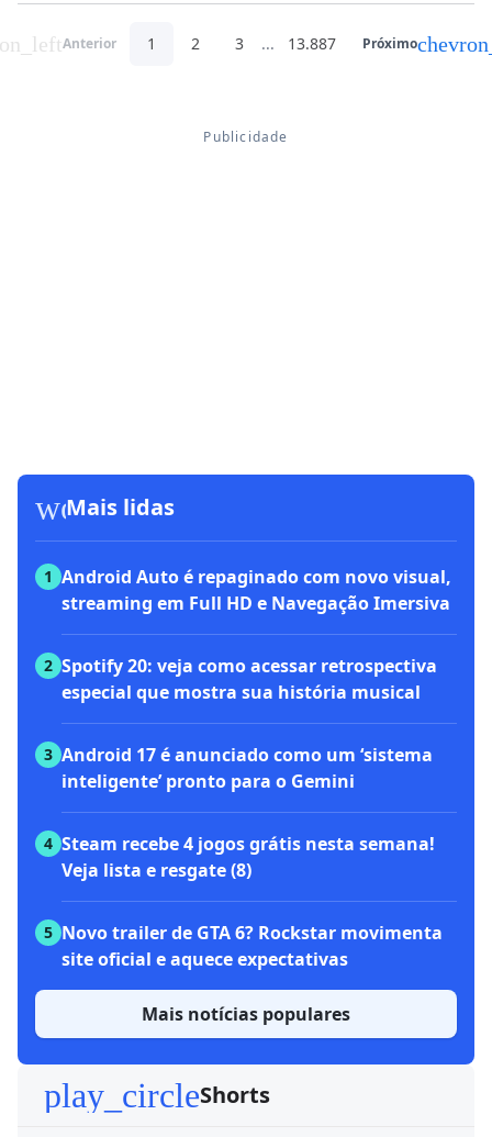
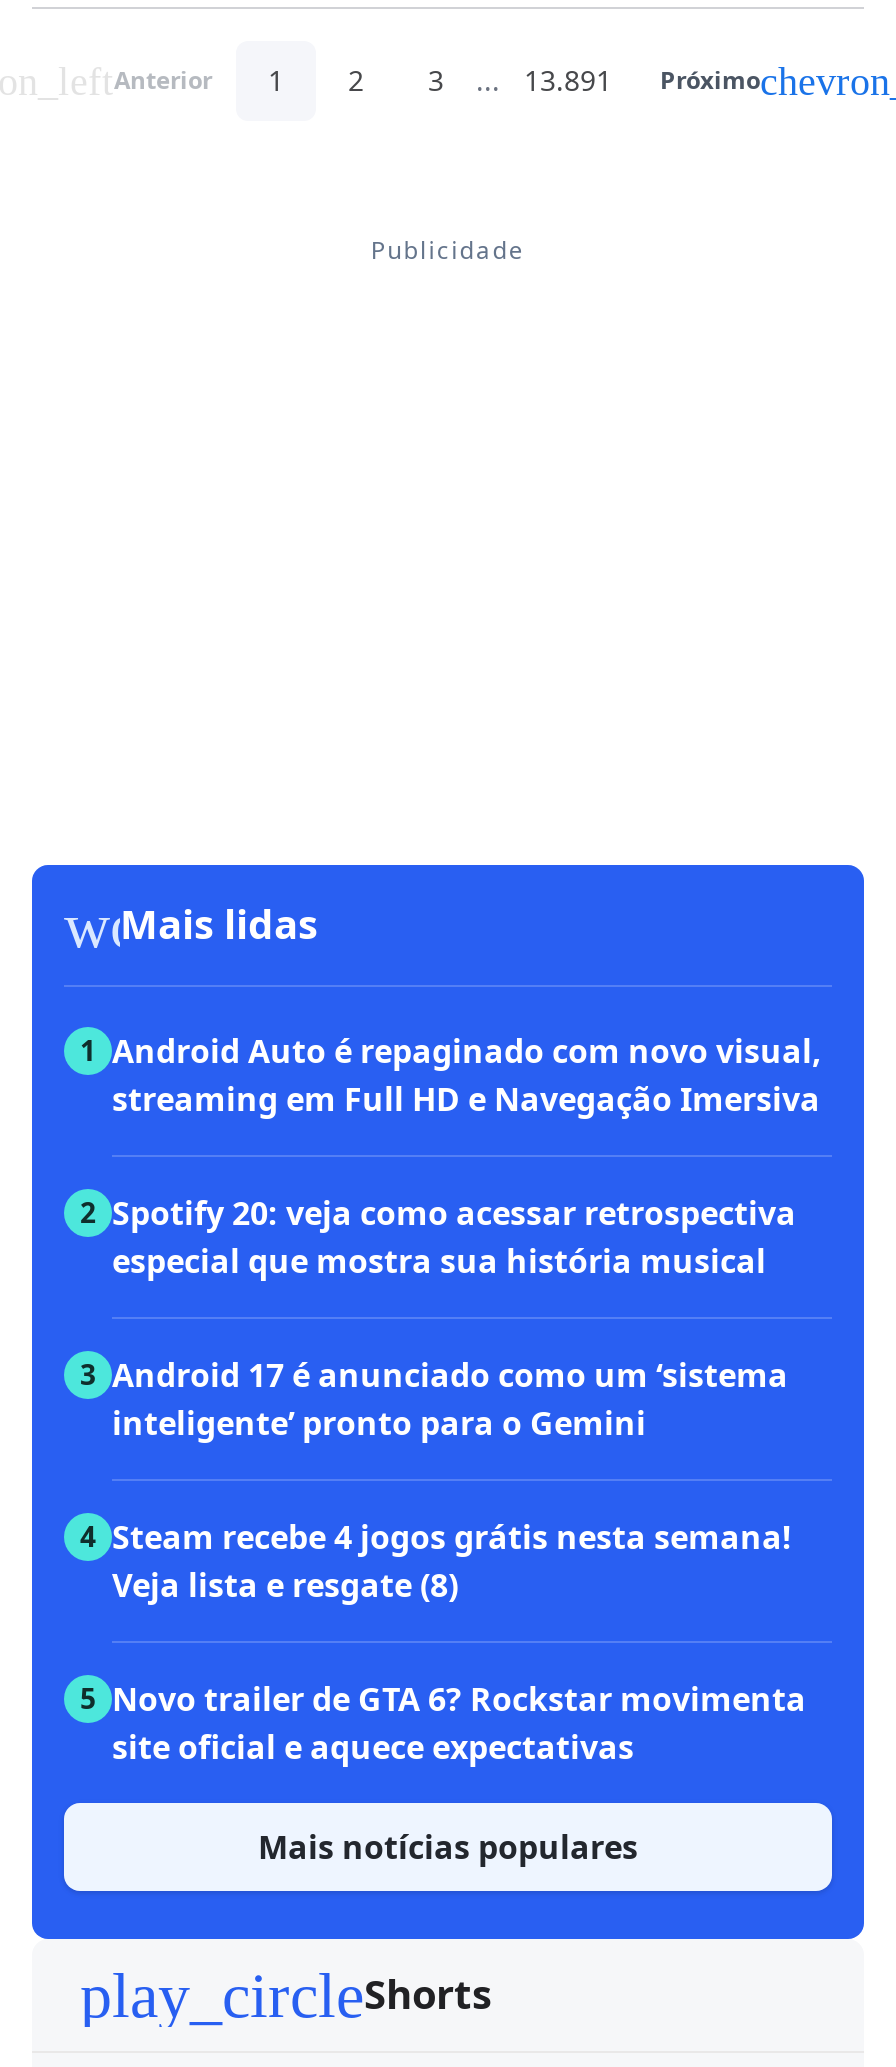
[288,33,336,54] 13.887 -> [524,61,612,99] 13.891

